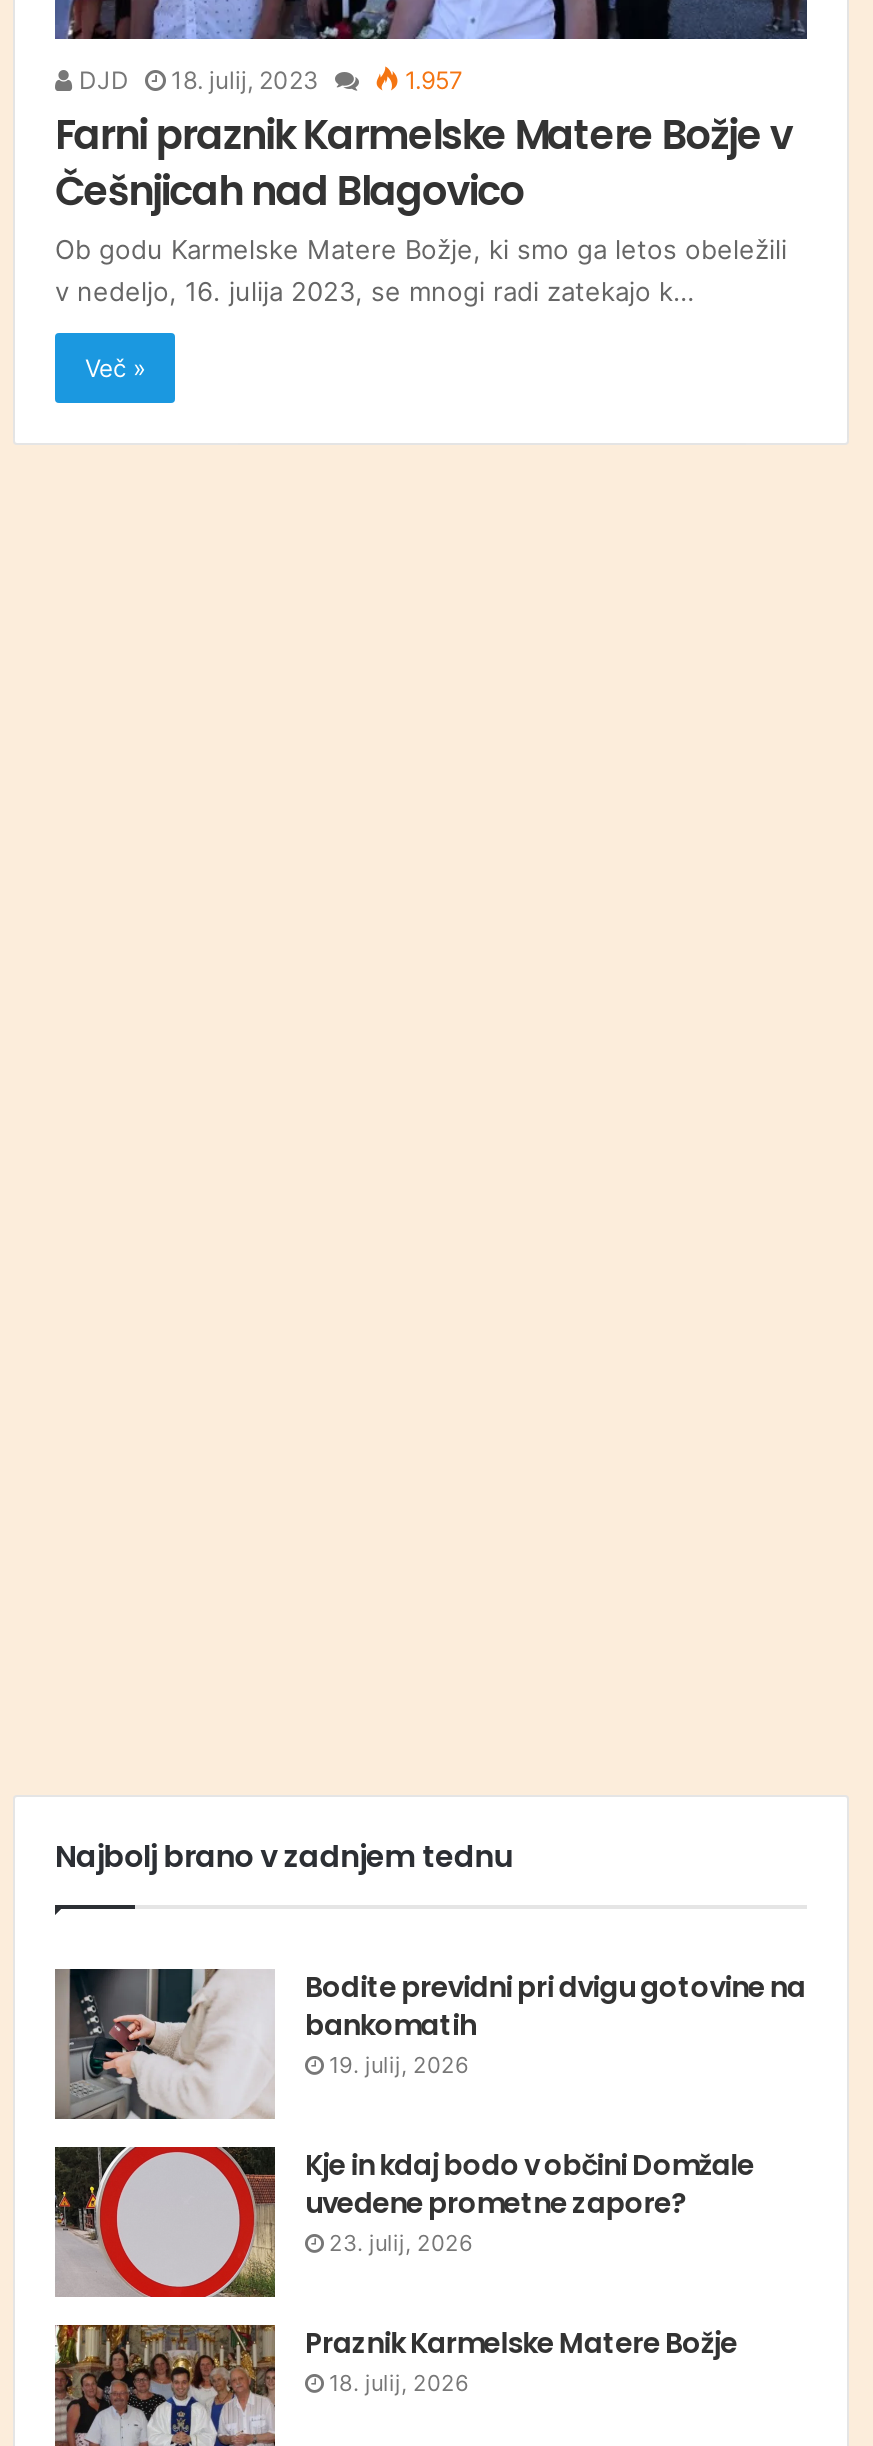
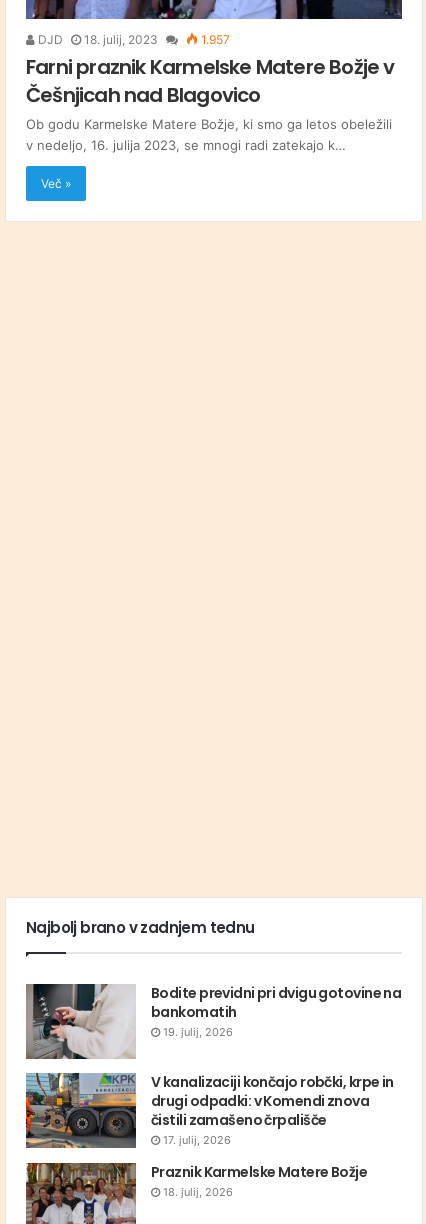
[53,2144,754,2300] [image] | Kje in kdaj bodo v občini Domžale | uvedene prometne zapore? | 23. julij, 2026 -> [25,1072,394,1149] [image] | V kanalizaciji končajo robčki, krpe in | drugi odpadki: v Komendi znova | čistili zamašeno črpališče | 17. julij, 2026

